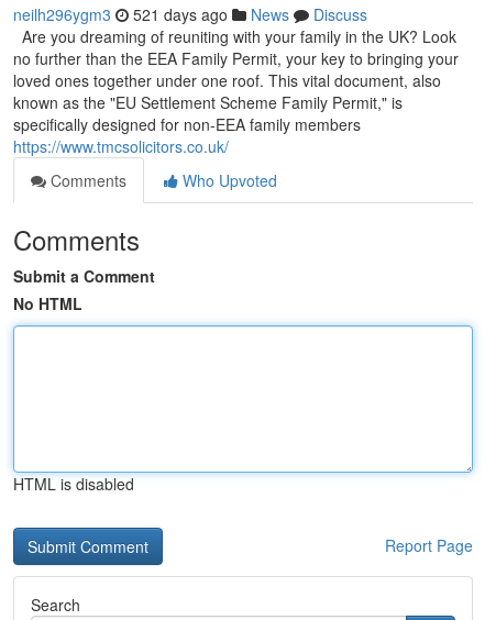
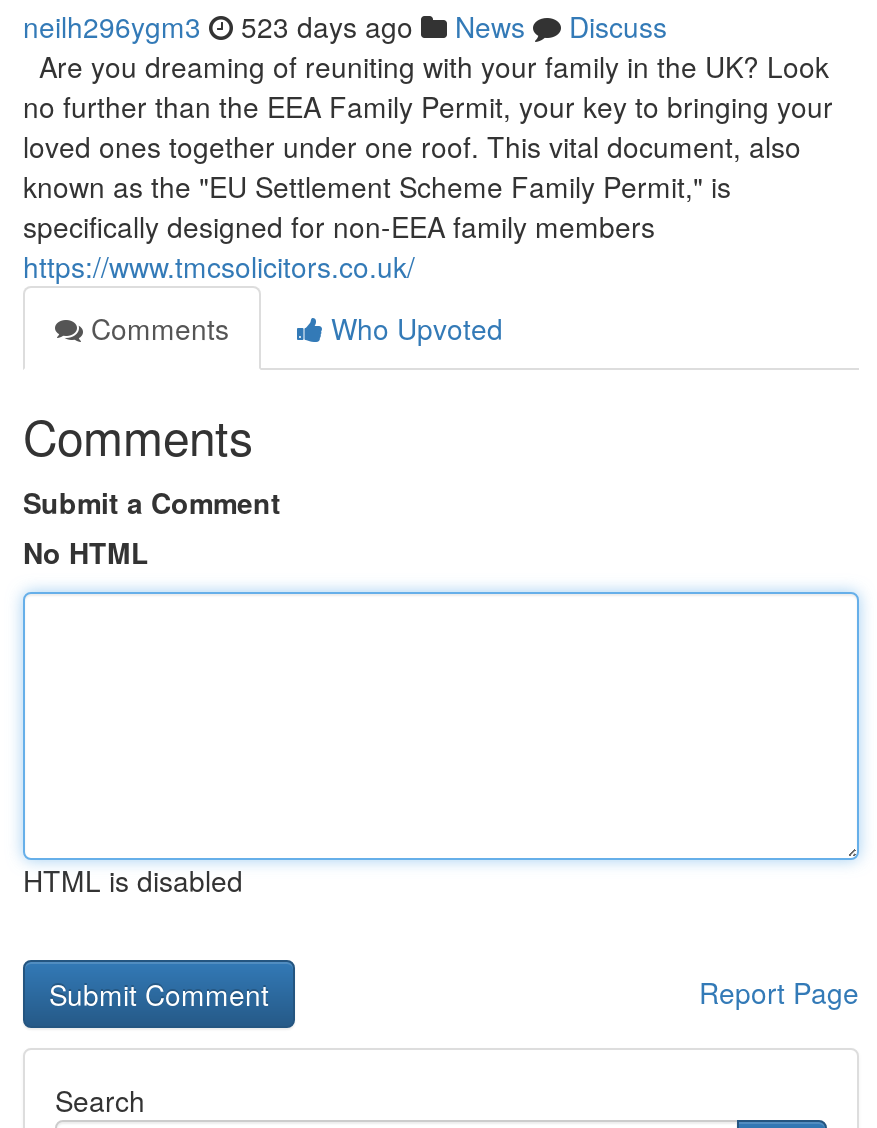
[13,3,367,25] neilh296ygm3 521 days ago News Discuss -> [23,6,667,46] neilh296ygm3 523 days ago News Discuss

